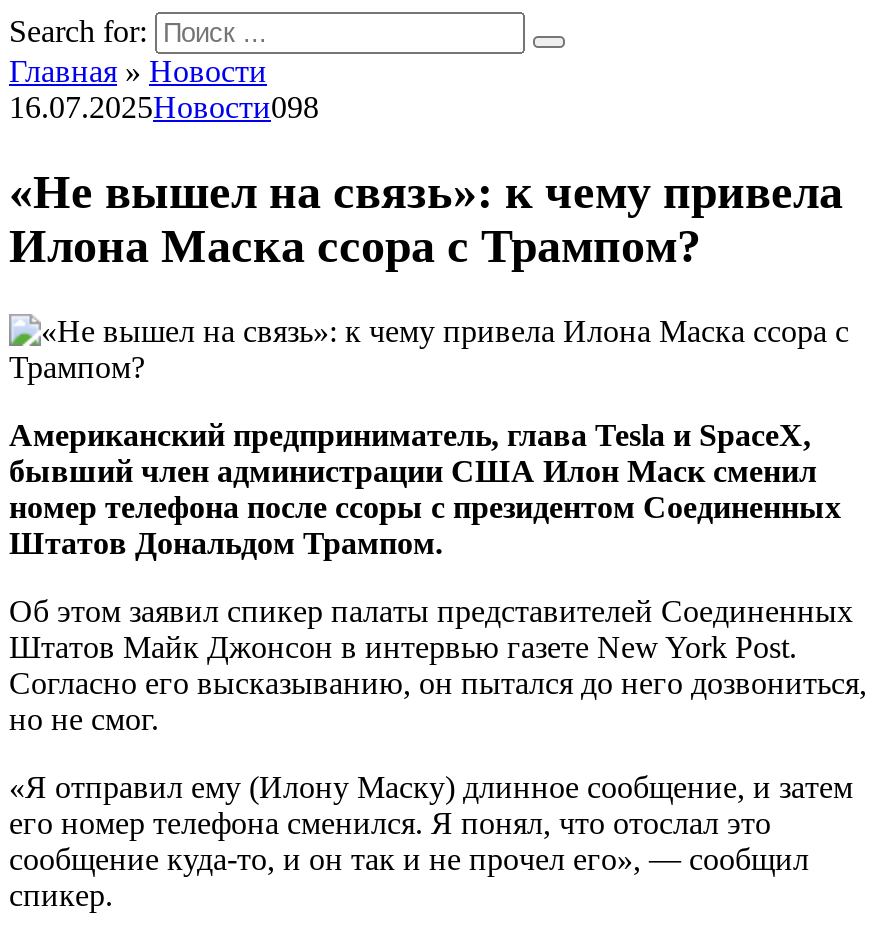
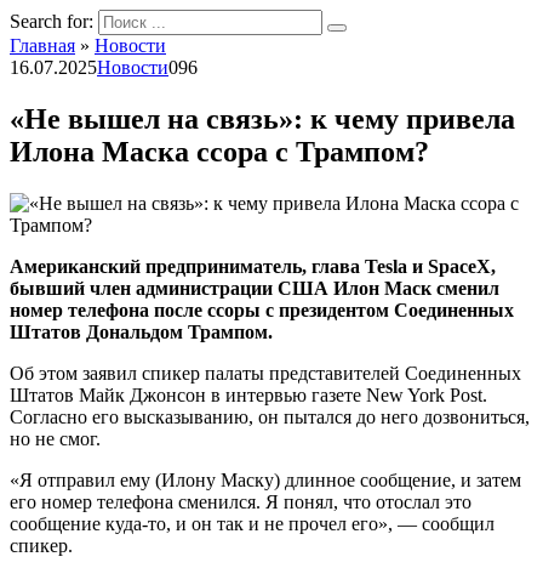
[9,90,319,124] 16.07.2025Новости098 -> [10,57,198,78] 16.07.2025Новости096

